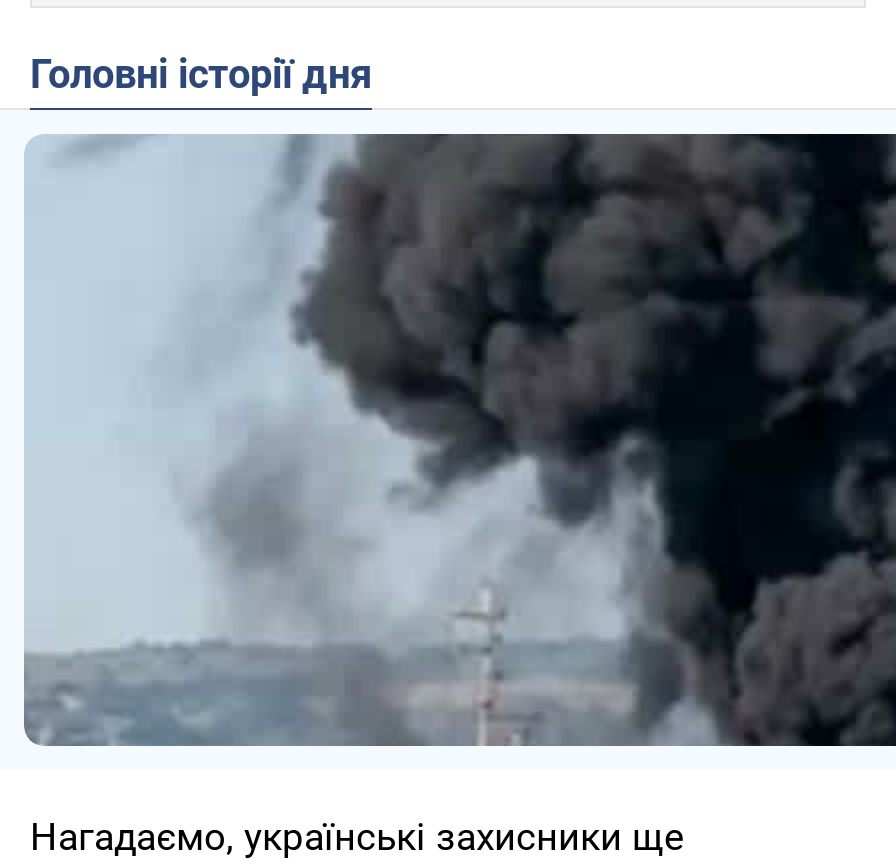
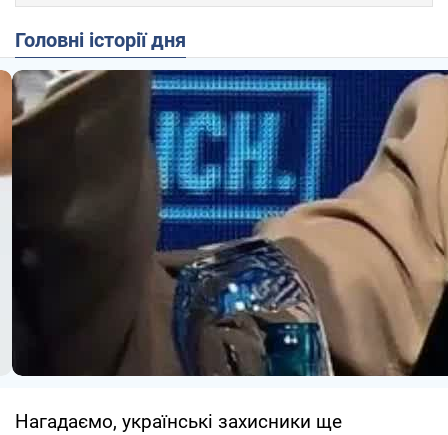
[6,134,890,746] [image] -> [3,69,445,377] [image]

